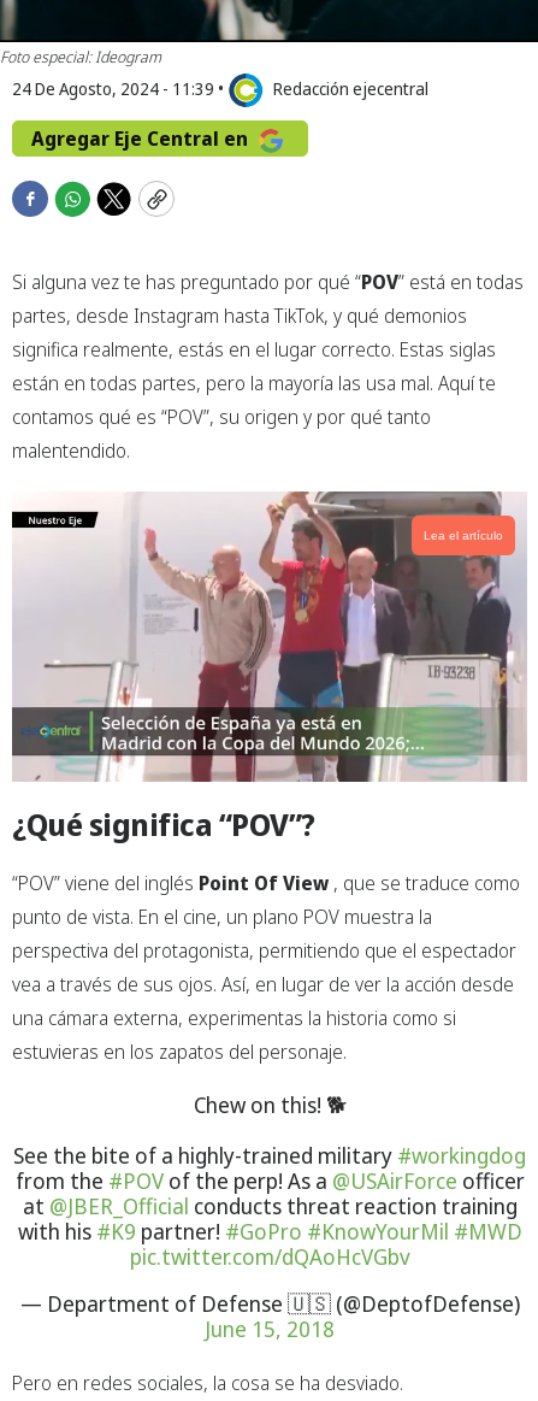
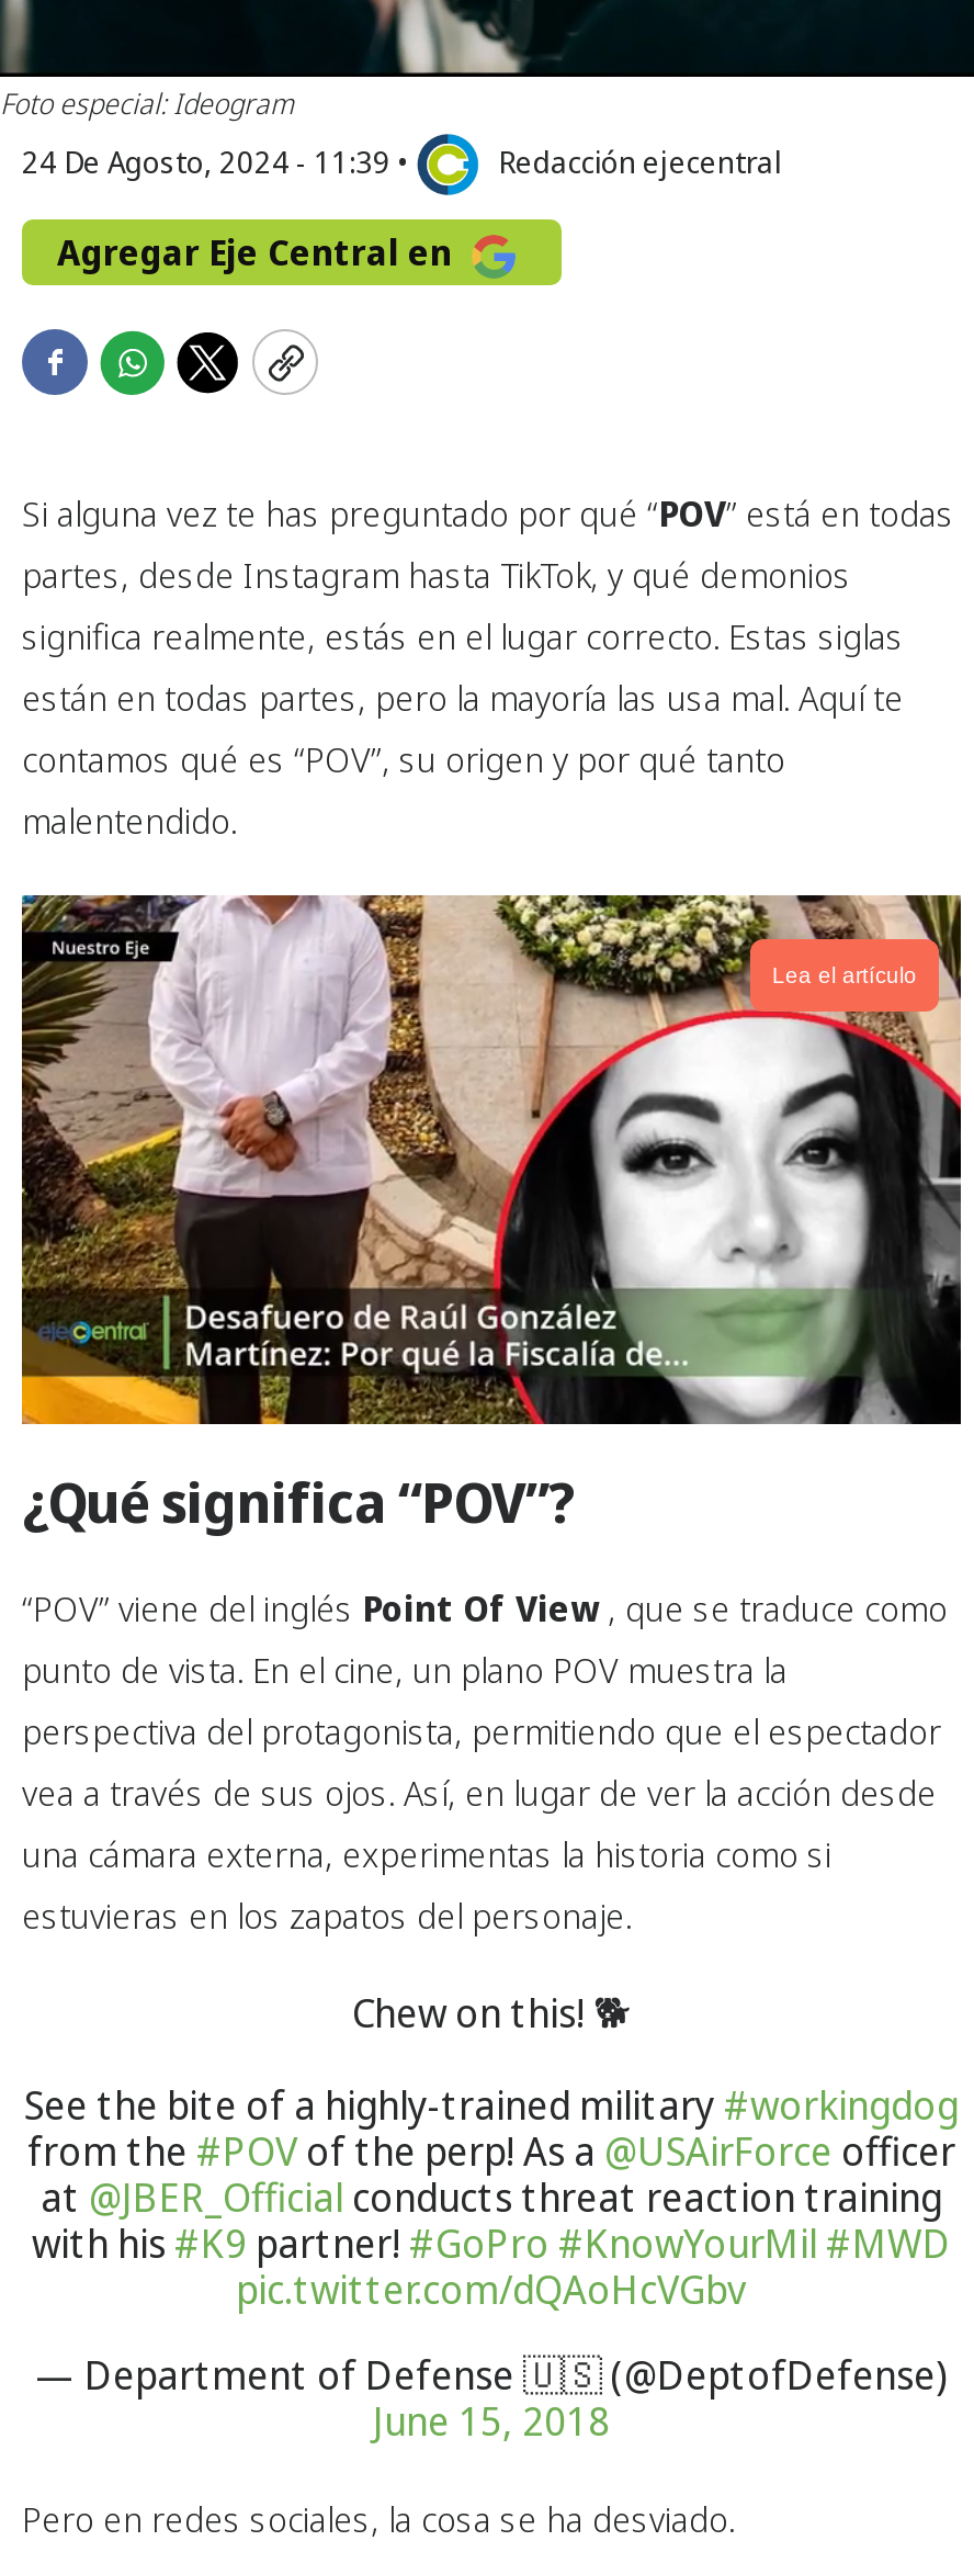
[12,491,527,783] [image] -> [20,893,963,1426] [image]

